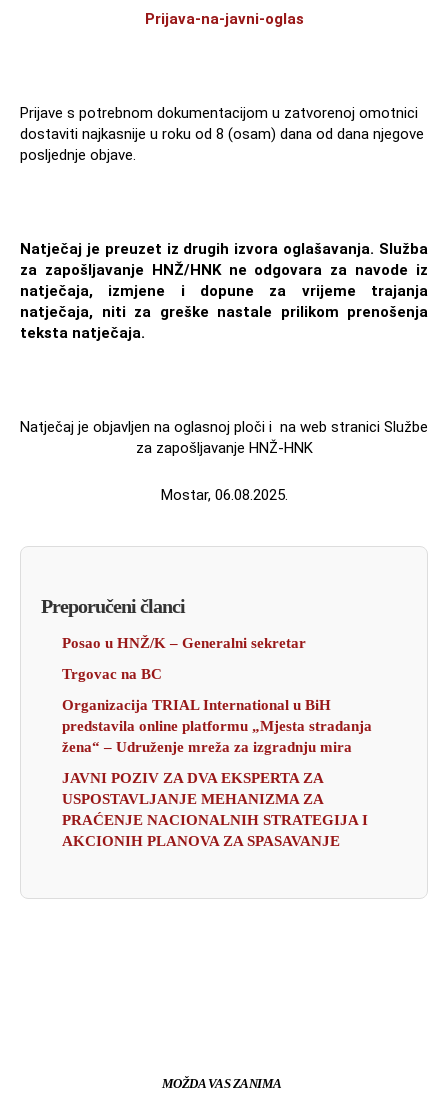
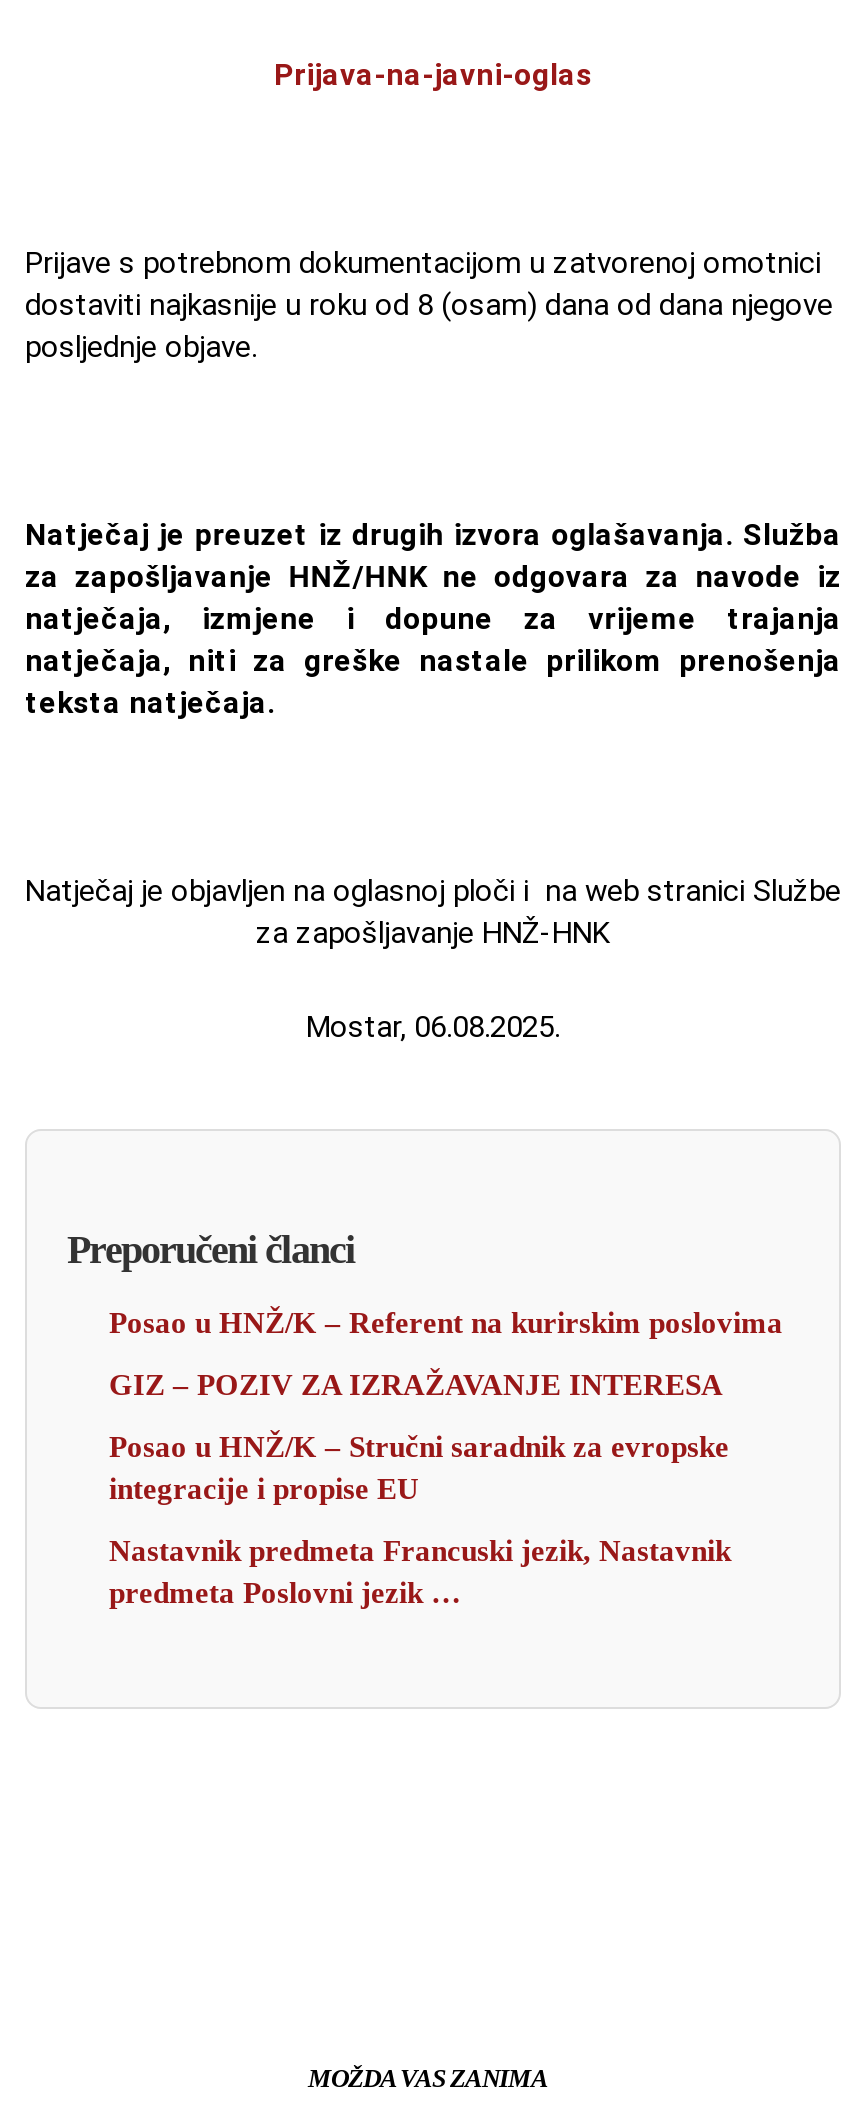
[62,635,306,651] Posao u HNŽ/K – Generalni sekretar -> [109,1306,783,1338] Posao u HNŽ/K – Referent na kurirskim poslovima
[62,666,162,682] Trgovac na BC -> [109,1368,723,1400] GIZ – POZIV ZA IZRAŽAVANJE INTERESA
[62,697,372,755] Organizacija TRIAL International u BiH | predstavila online platformu „Mjesta stradanja | žena“ – Udruženje mreža za izgradnju mira -> [109,1430,729,1504] Posao u HNŽ/K – Stručni saradnik za evropske | integracije i propise EU
[62,770,368,849] JAVNI POZIV ZA DVA EKSPERTA ZA | USPOSTAVLJANJE MEHANIZMA ZA | PRAĆENJE NACIONALNIH STRATEGIJA I | AKCIONIH PLANOVA ZA SPASAVANJE -> [109,1534,731,1608] Nastavnik predmeta Francuski jezik, Nastavnik | predmeta Poslovni jezik …

